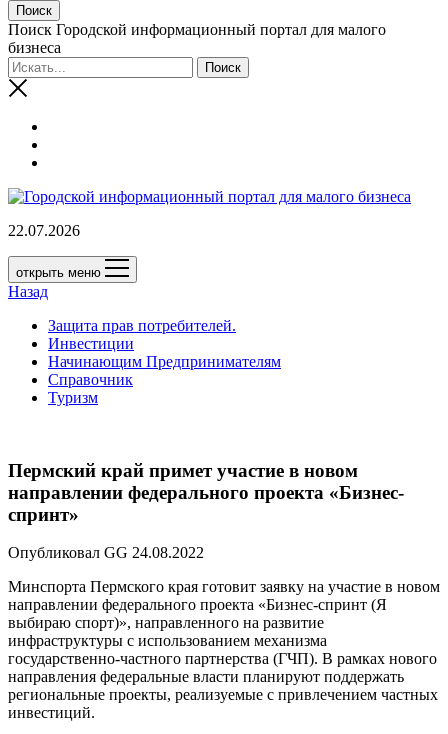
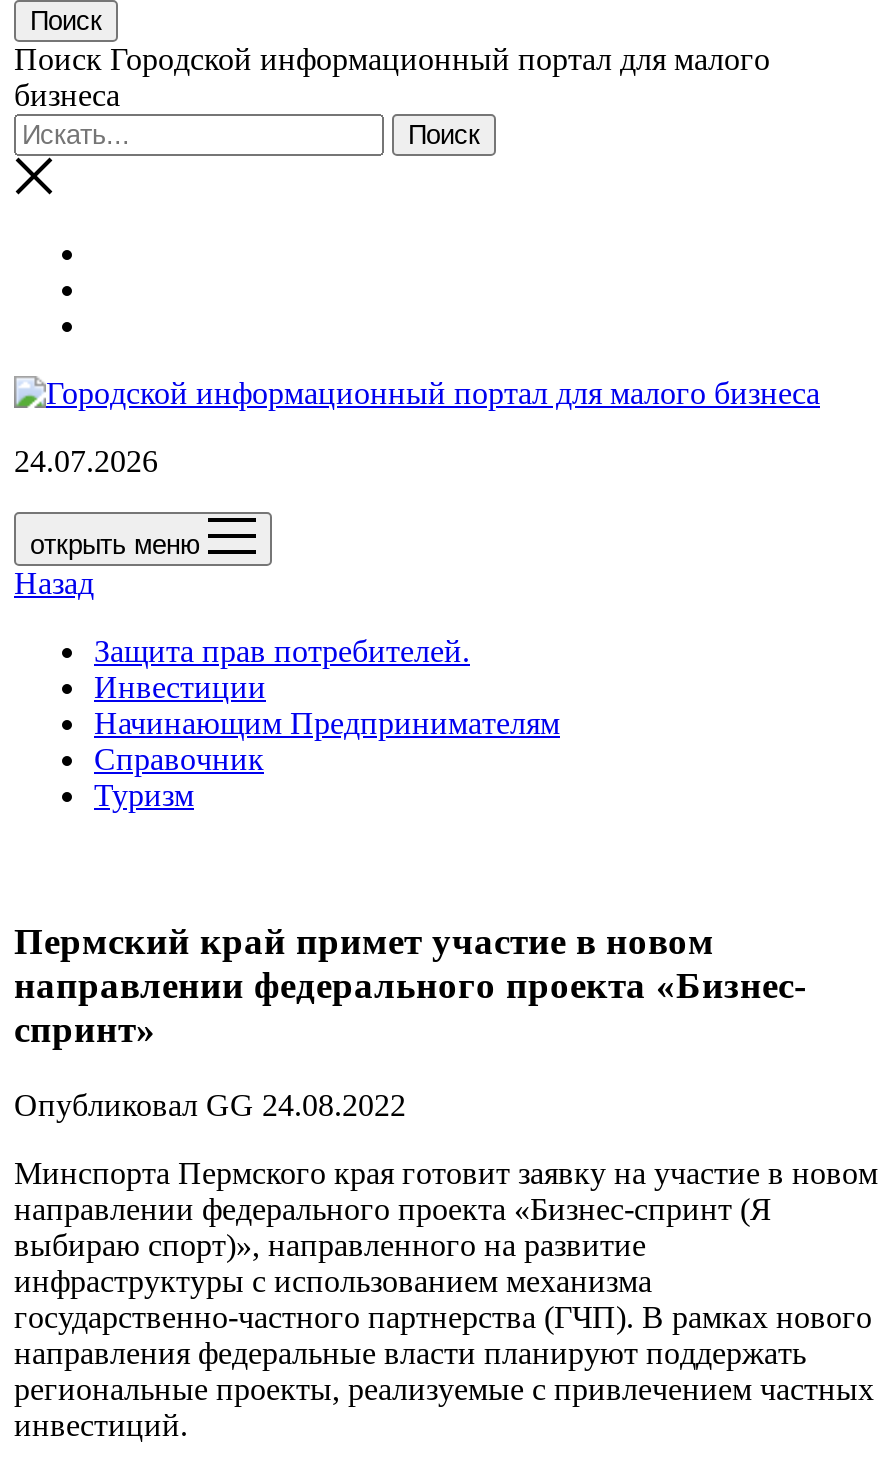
[8,222,80,239] 22.07.2026 -> [14,444,158,478] 24.07.2026

